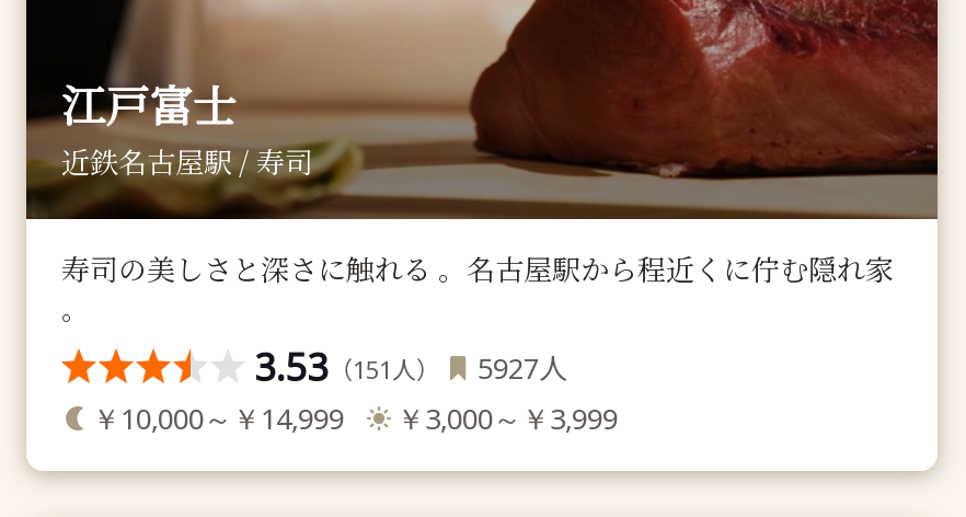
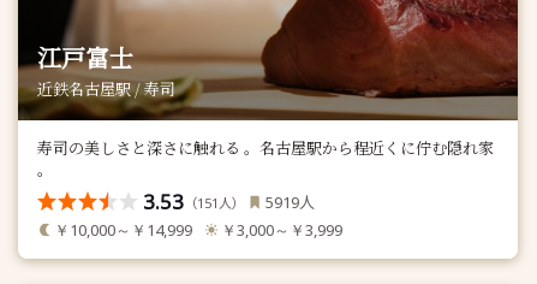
[254,342,567,392] 3.53（151人） 5927人 -> [143,188,315,215] 3.53（151人） 5919人

